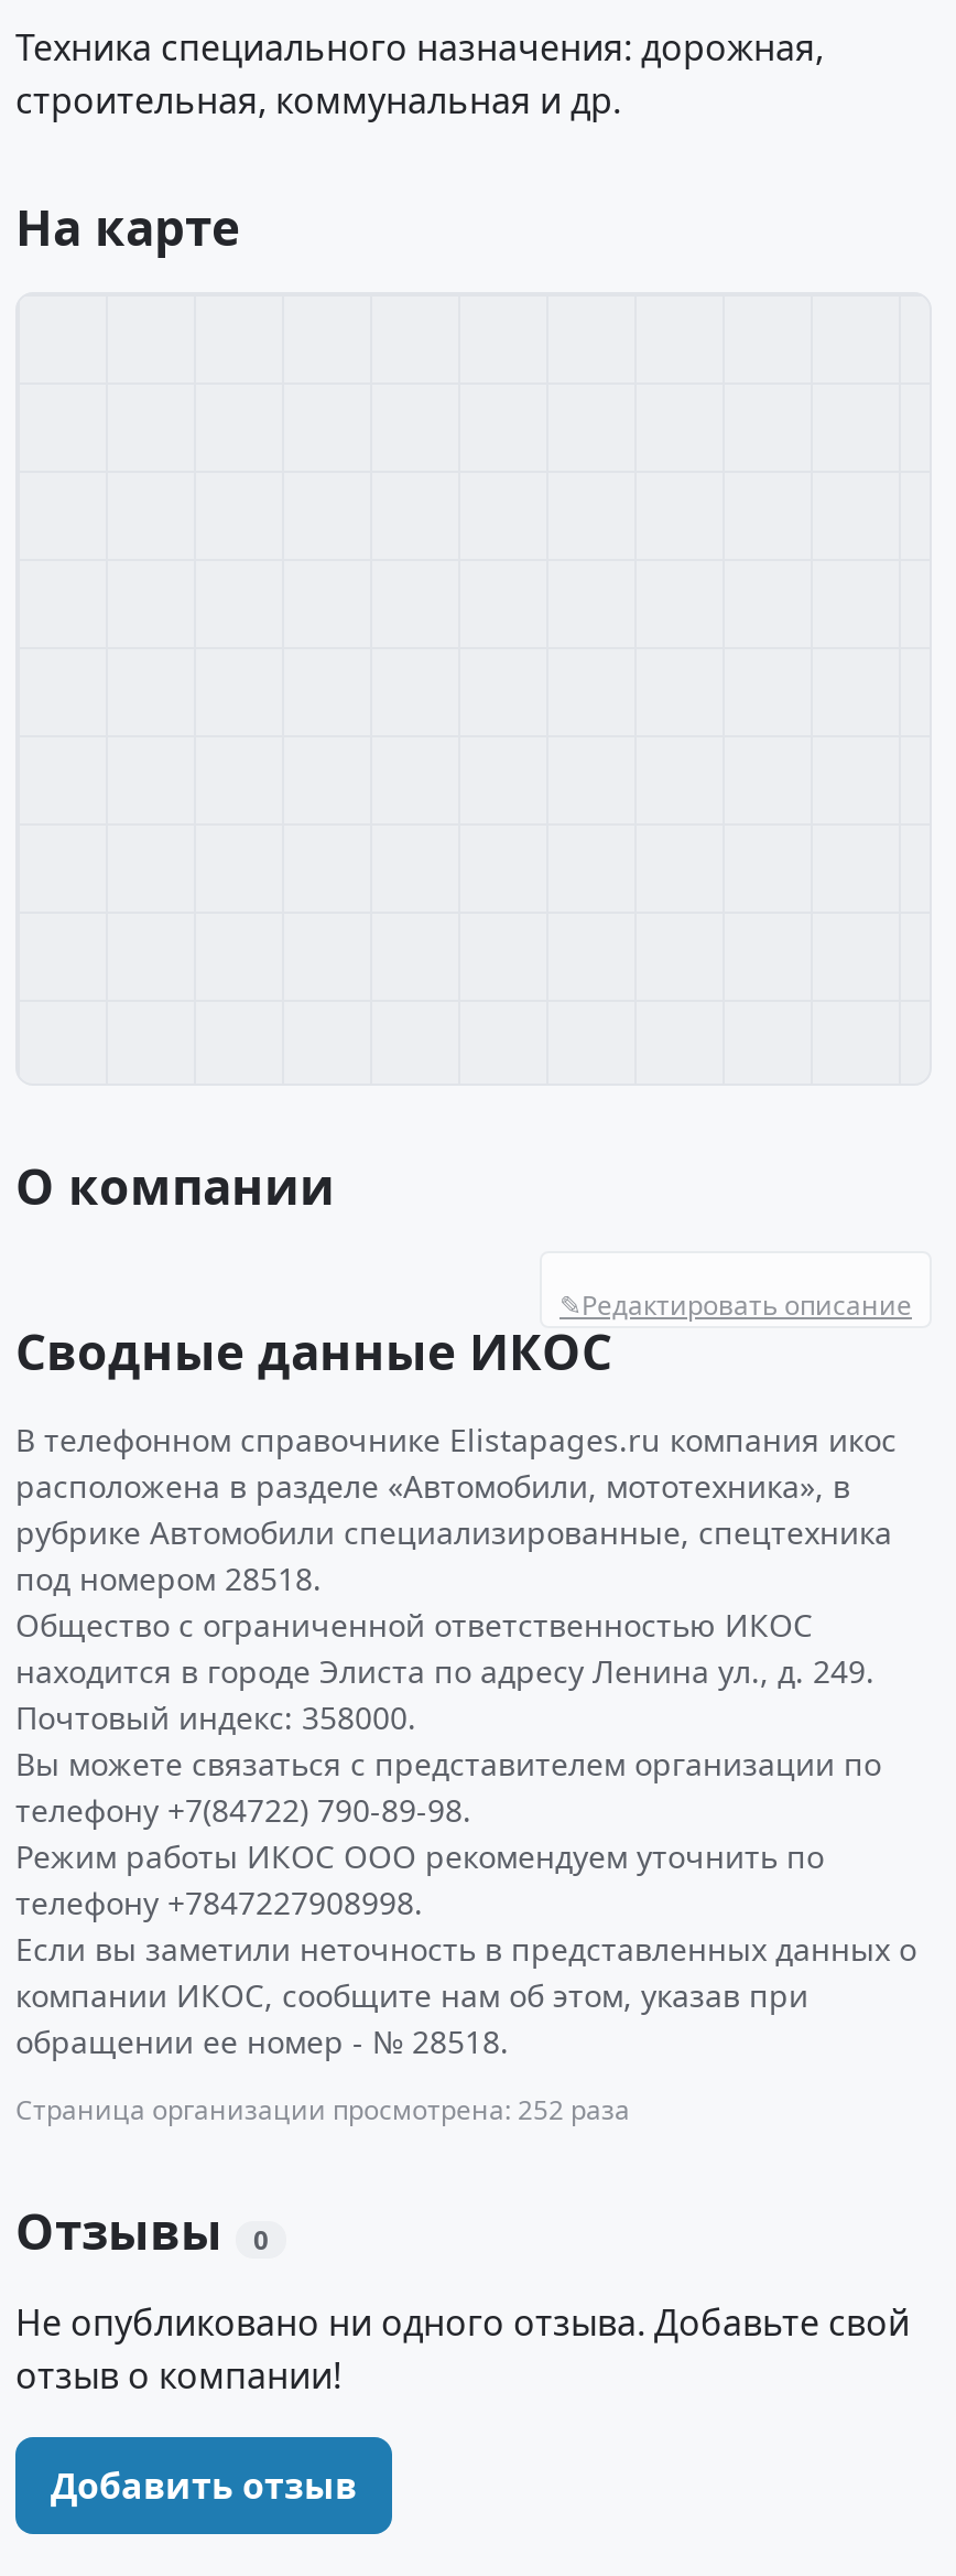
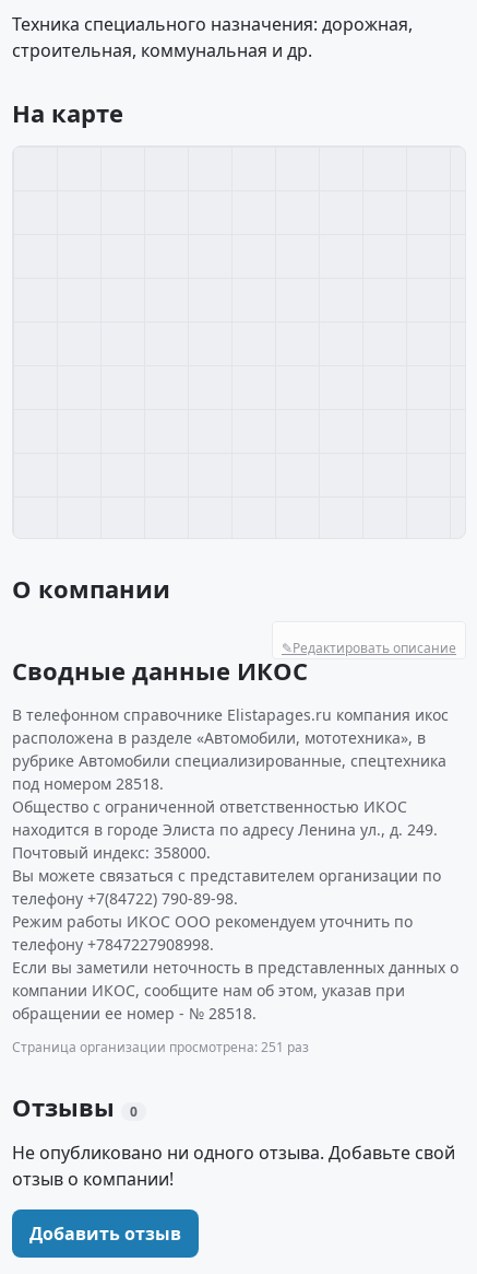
[15,2091,630,2128] Страница организации просмотрена: 252 раза -> [12,1038,309,1056] Страница организации просмотрена: 251 раз

